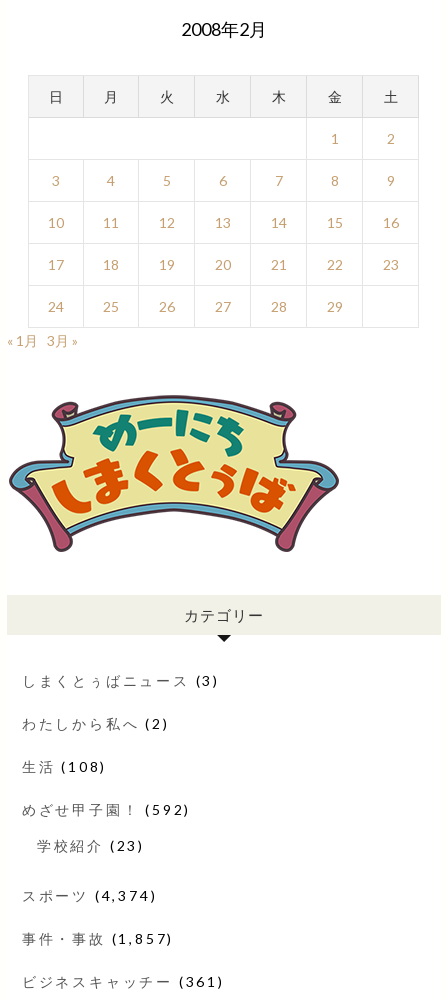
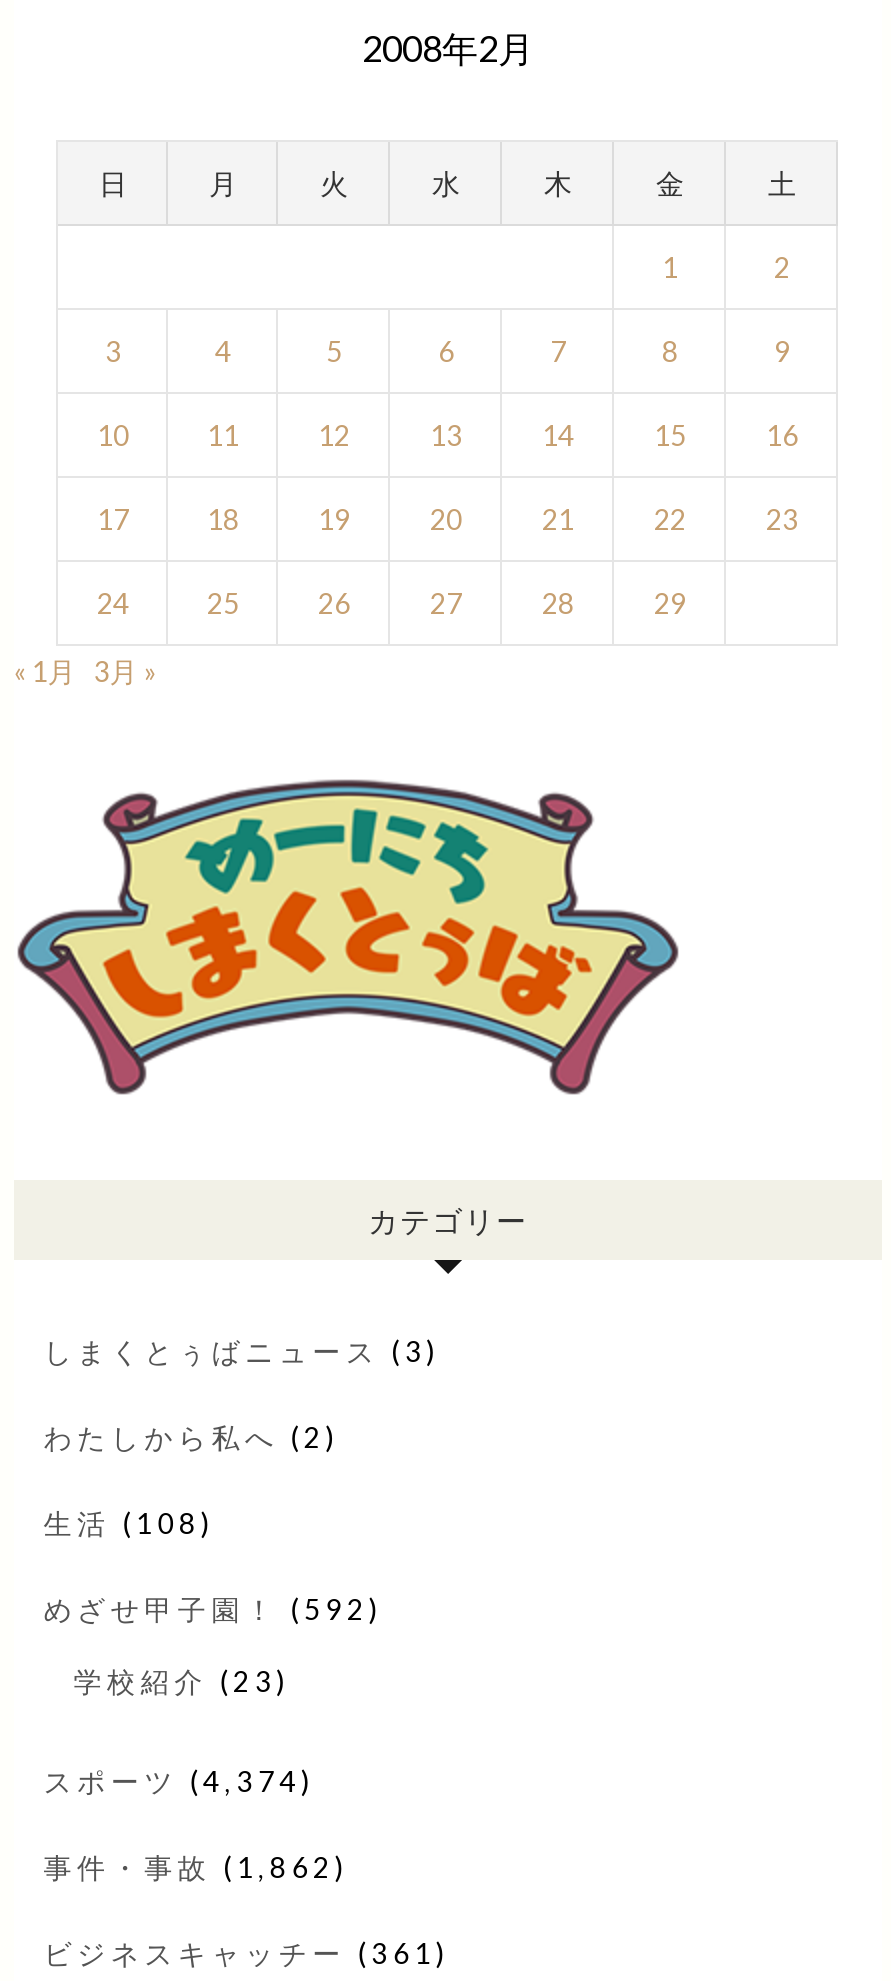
[22,930,174,947] 事件・事故(1,857) -> [43,1850,348,1884] 事件・事故(1,862)

